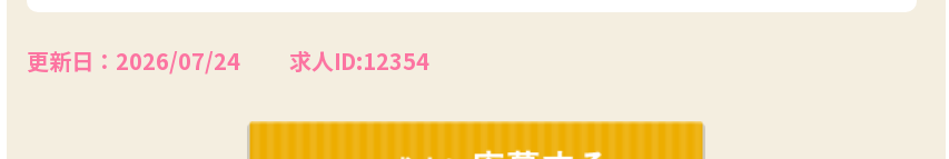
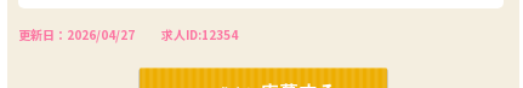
[27,44,429,77] 更新日：2026/07/24 求人ID:12354 -> [18,26,238,44] 更新日：2026/04/27 求人ID:12354

